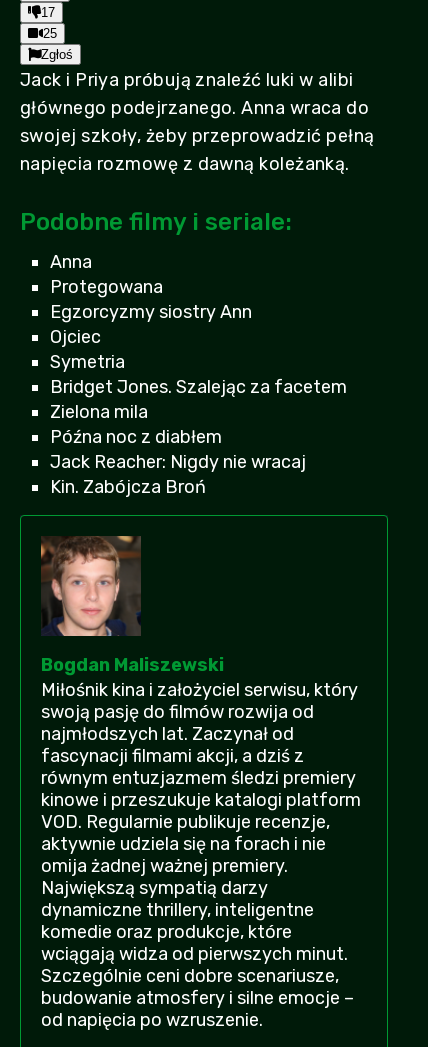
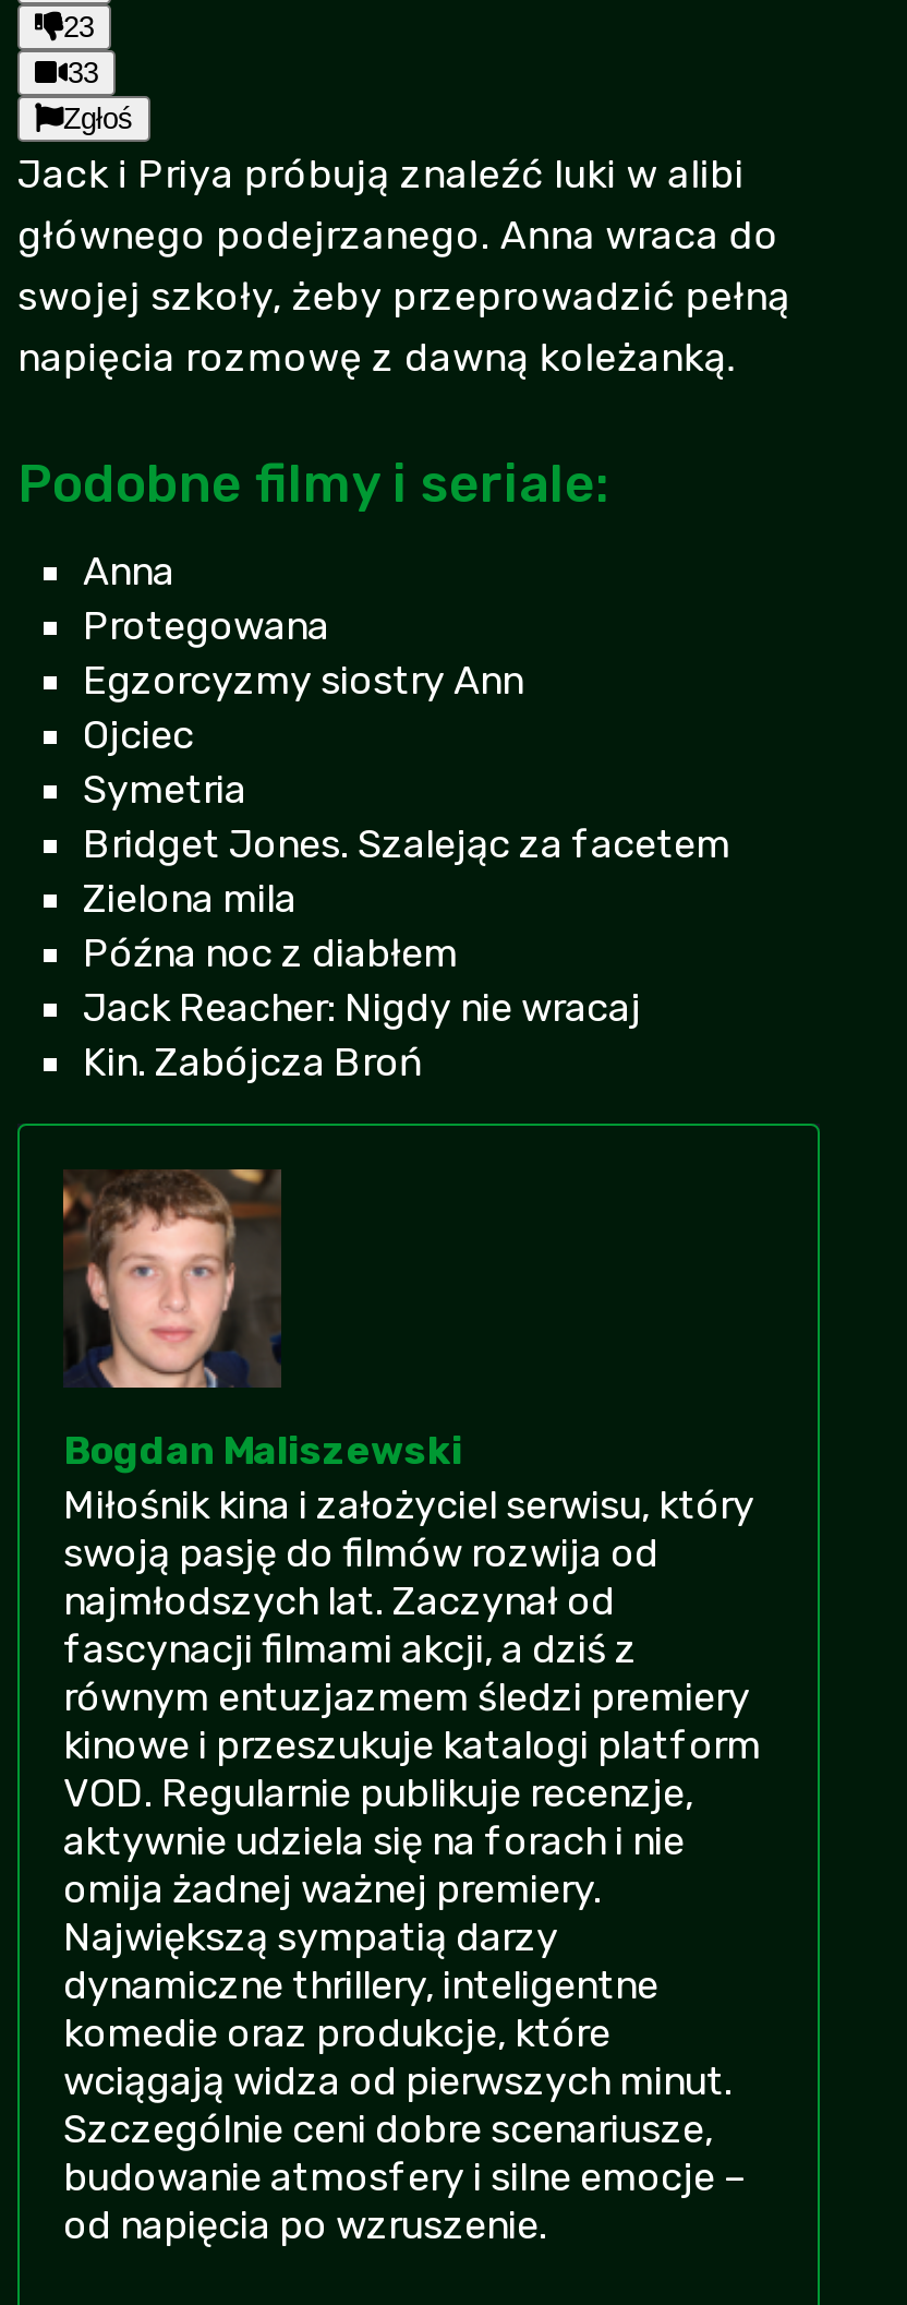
[41,5,55,20] 17 -> [63,10,94,43] 23
[43,26,57,41] 25 -> [68,56,98,89] 33

